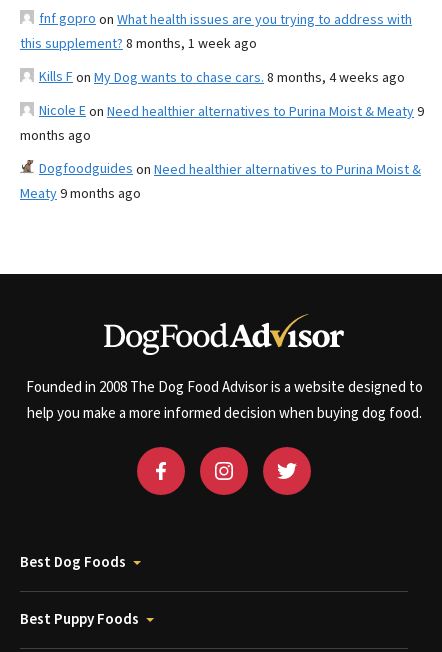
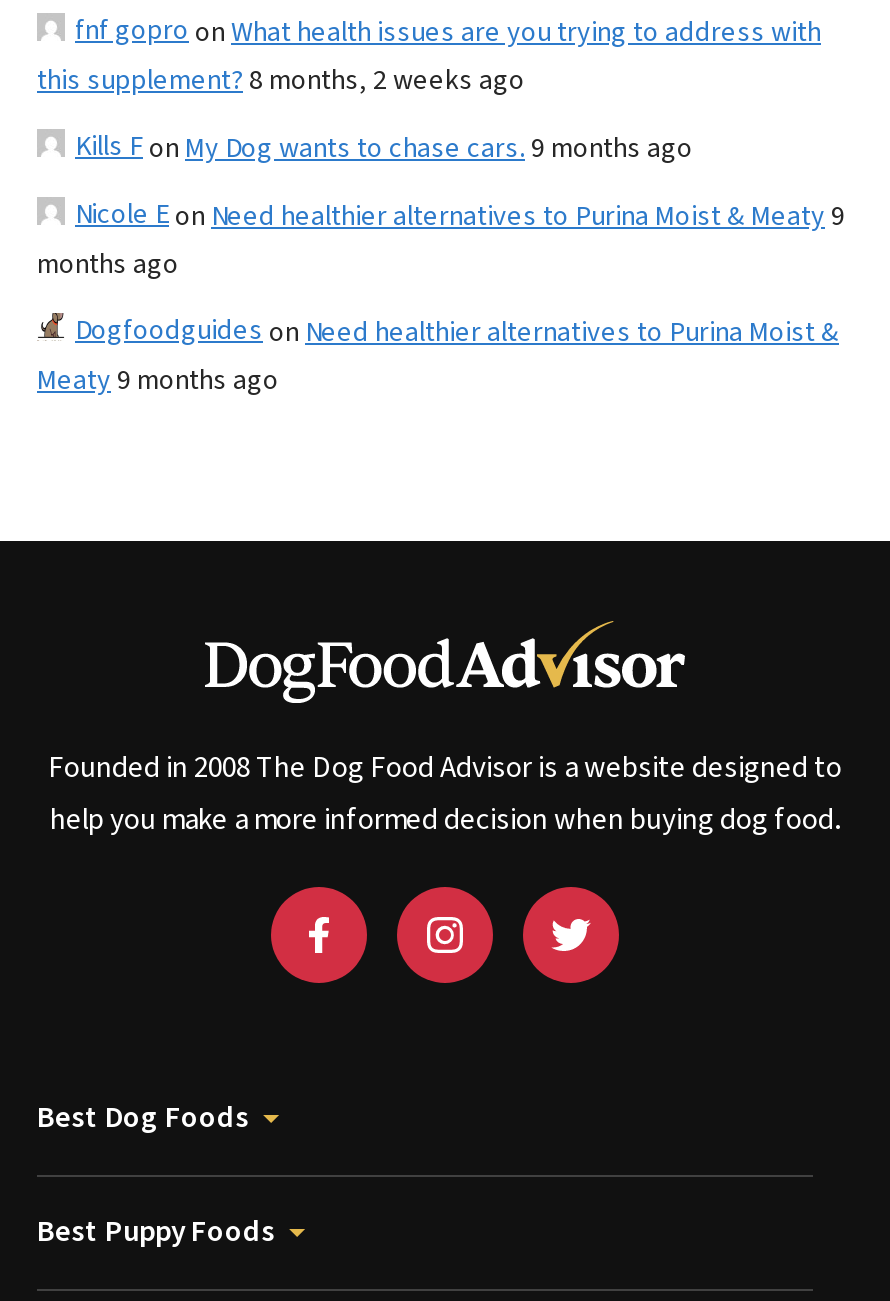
[20,34,257,54] this supplement? 8 months, 1 week ago -> [37,60,525,100] this supplement? 8 months, 2 weeks ago
[39,67,405,88] Kills Fon My Dog wants to chase cars. 8 months, 4 weeks ago -> [75,126,693,168] Kills Fon My Dog wants to chase cars. 9 months ago

